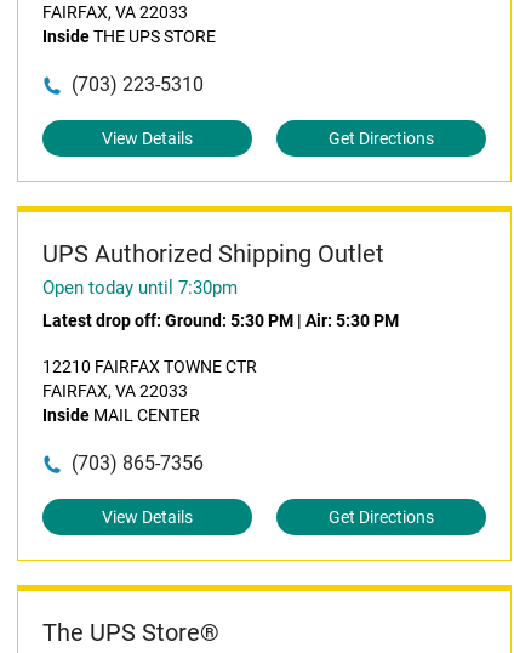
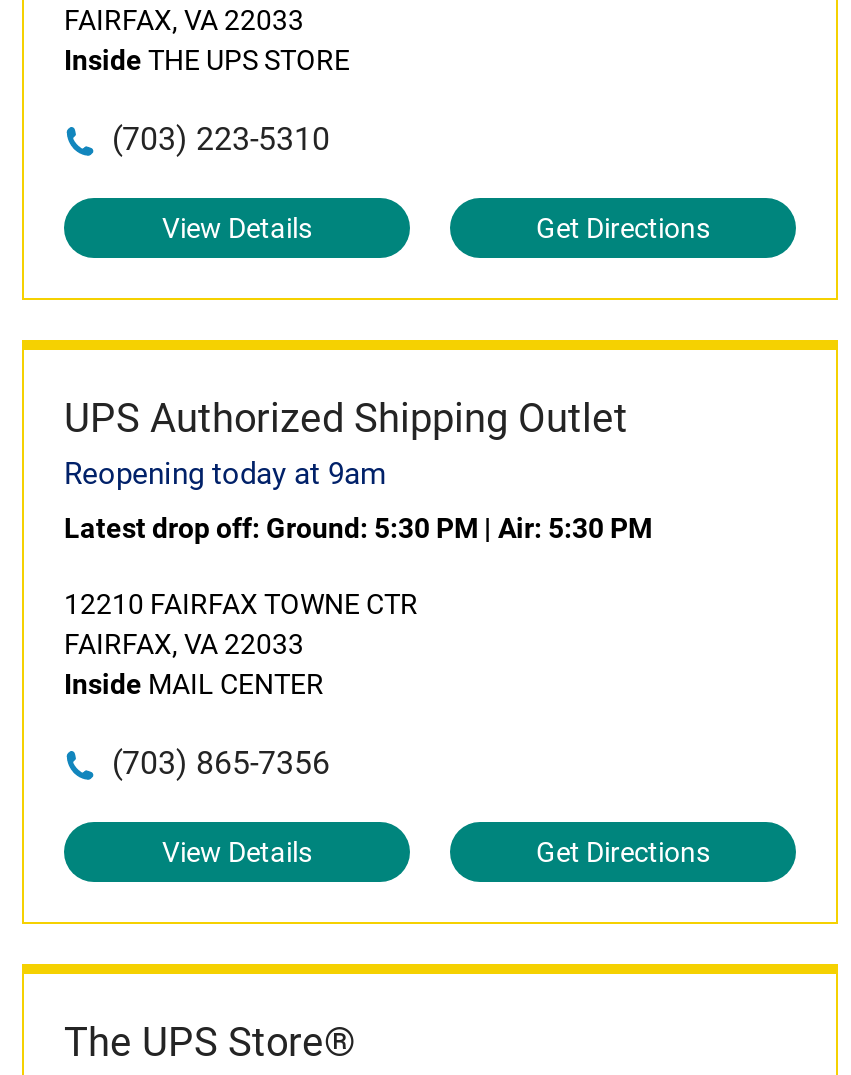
[42,277,238,299] Open today until 7:30pm -> [64,456,386,492] Reopening today at 9am

